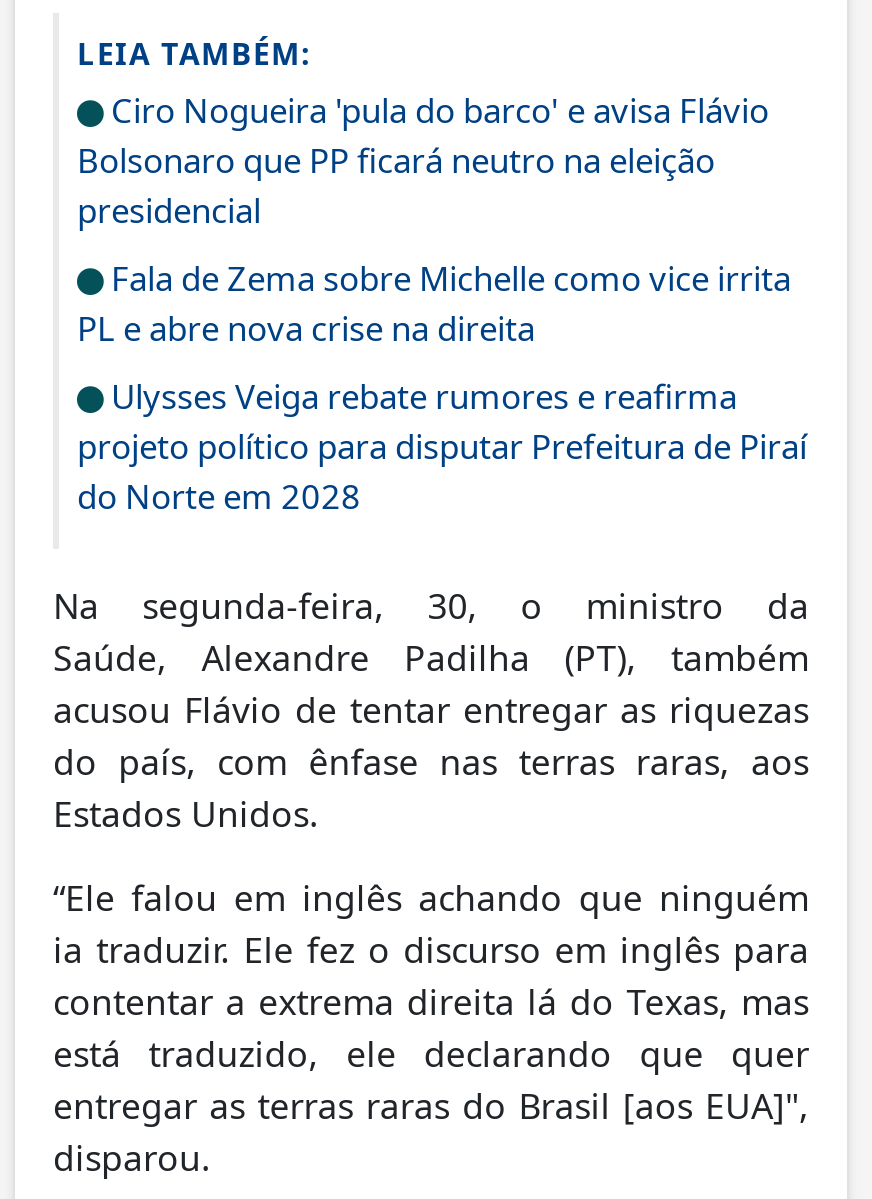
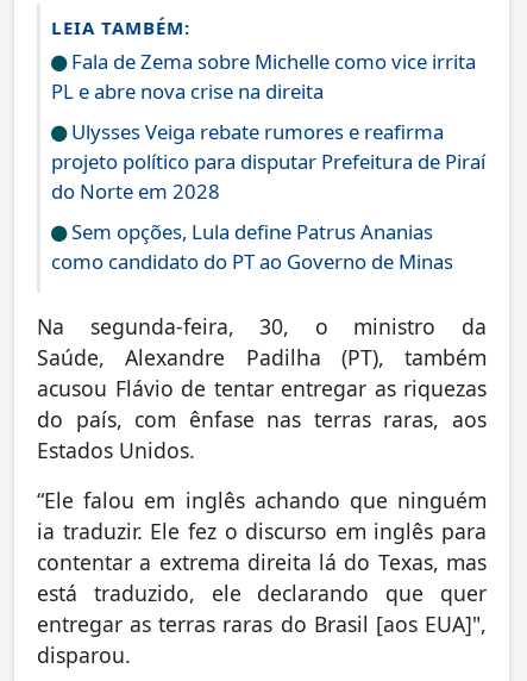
[77,88,769,234] Ciro Nogueira 'pula do barco' e avisa Flávio | Bolsonaro que PP ficará neutro na eleição | presidencial -> none
moved [77,256,807,520] -> [51,48,485,205]: Fala de Zema sobre Michelle como vice irrita | PL e abre nova crise na direita | Ulysses Veiga rebate rumores e reafirma | projeto político para disputar Prefeitura de Piraí | do Norte em 2028
none -> [51,218,453,275] Sem opções, Lula define Patrus Ananias | como candidato do PT ao Governo de Minas

